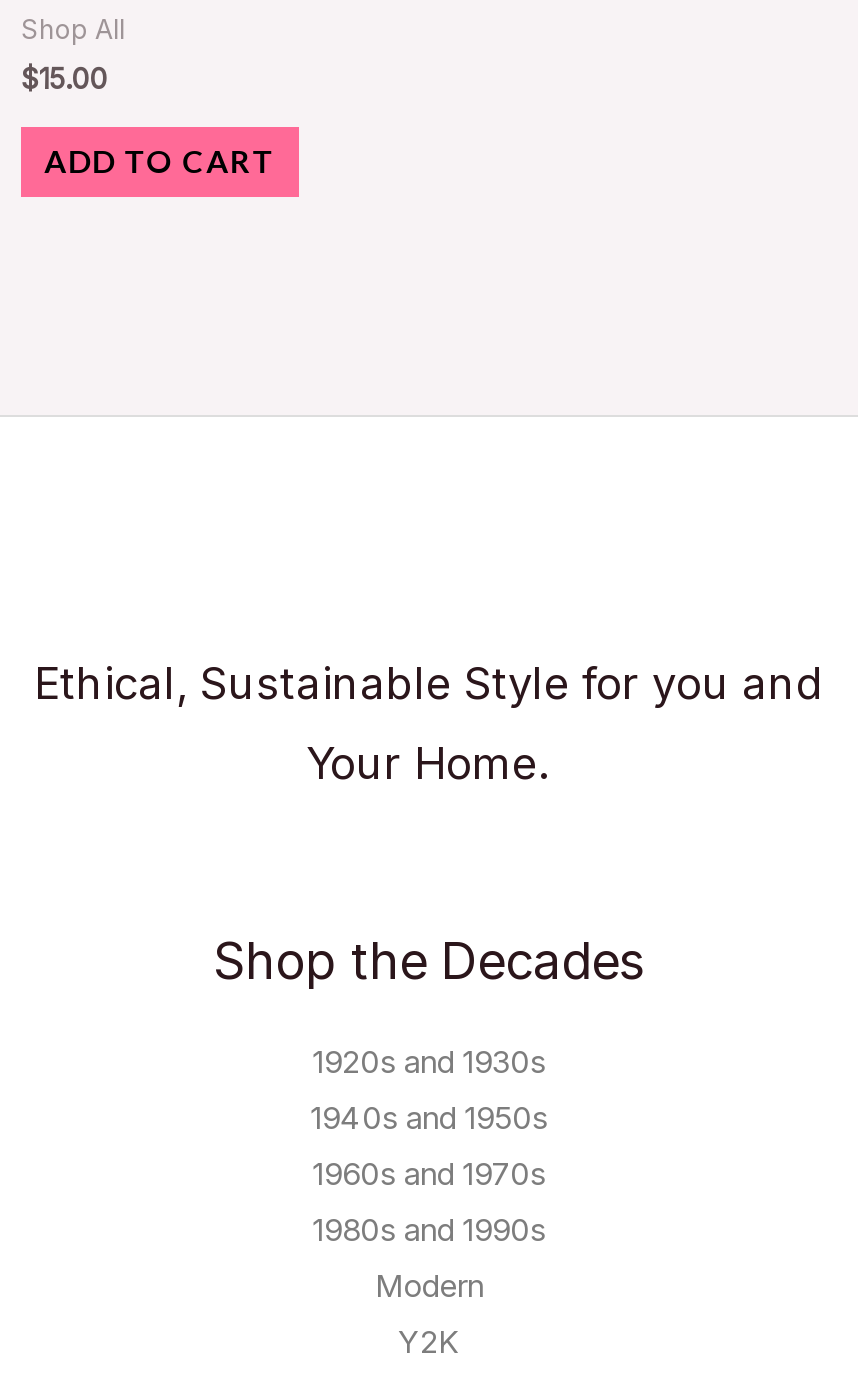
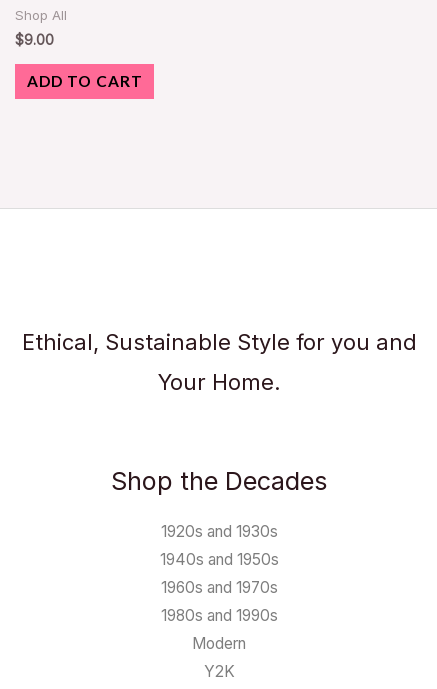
[21,61,107,95] $15.00 -> [15,31,54,48] $9.00

